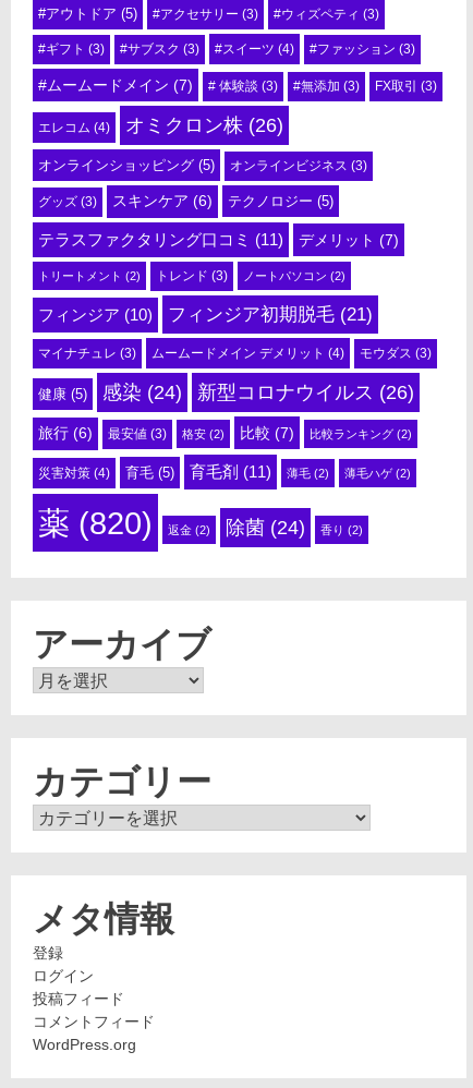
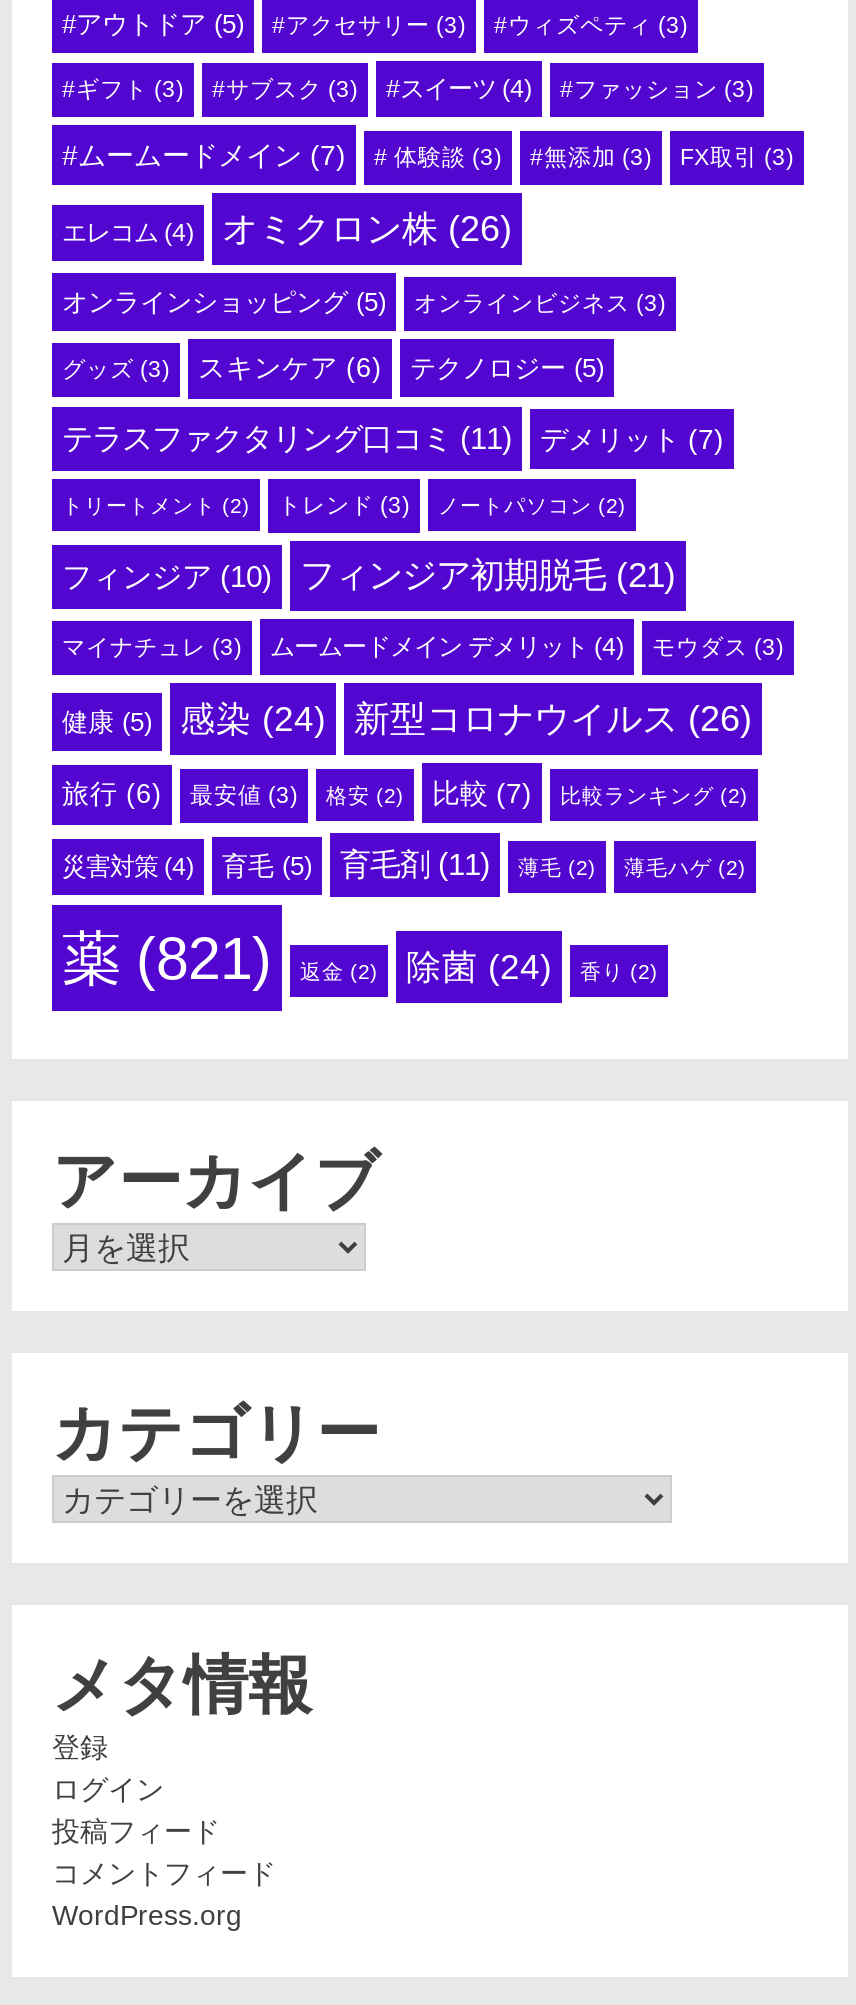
[38,505,363,541] 薬(820) 返金(2) 除菌(24) 香り(2) -> [62,926,658,992] 薬(821) 返金(2) 除菌(24) 香り(2)

